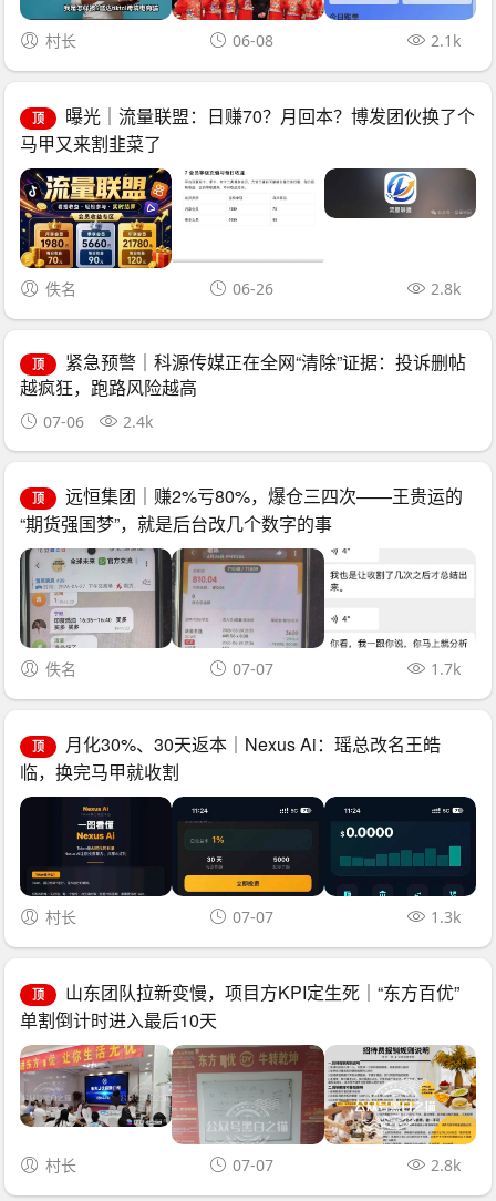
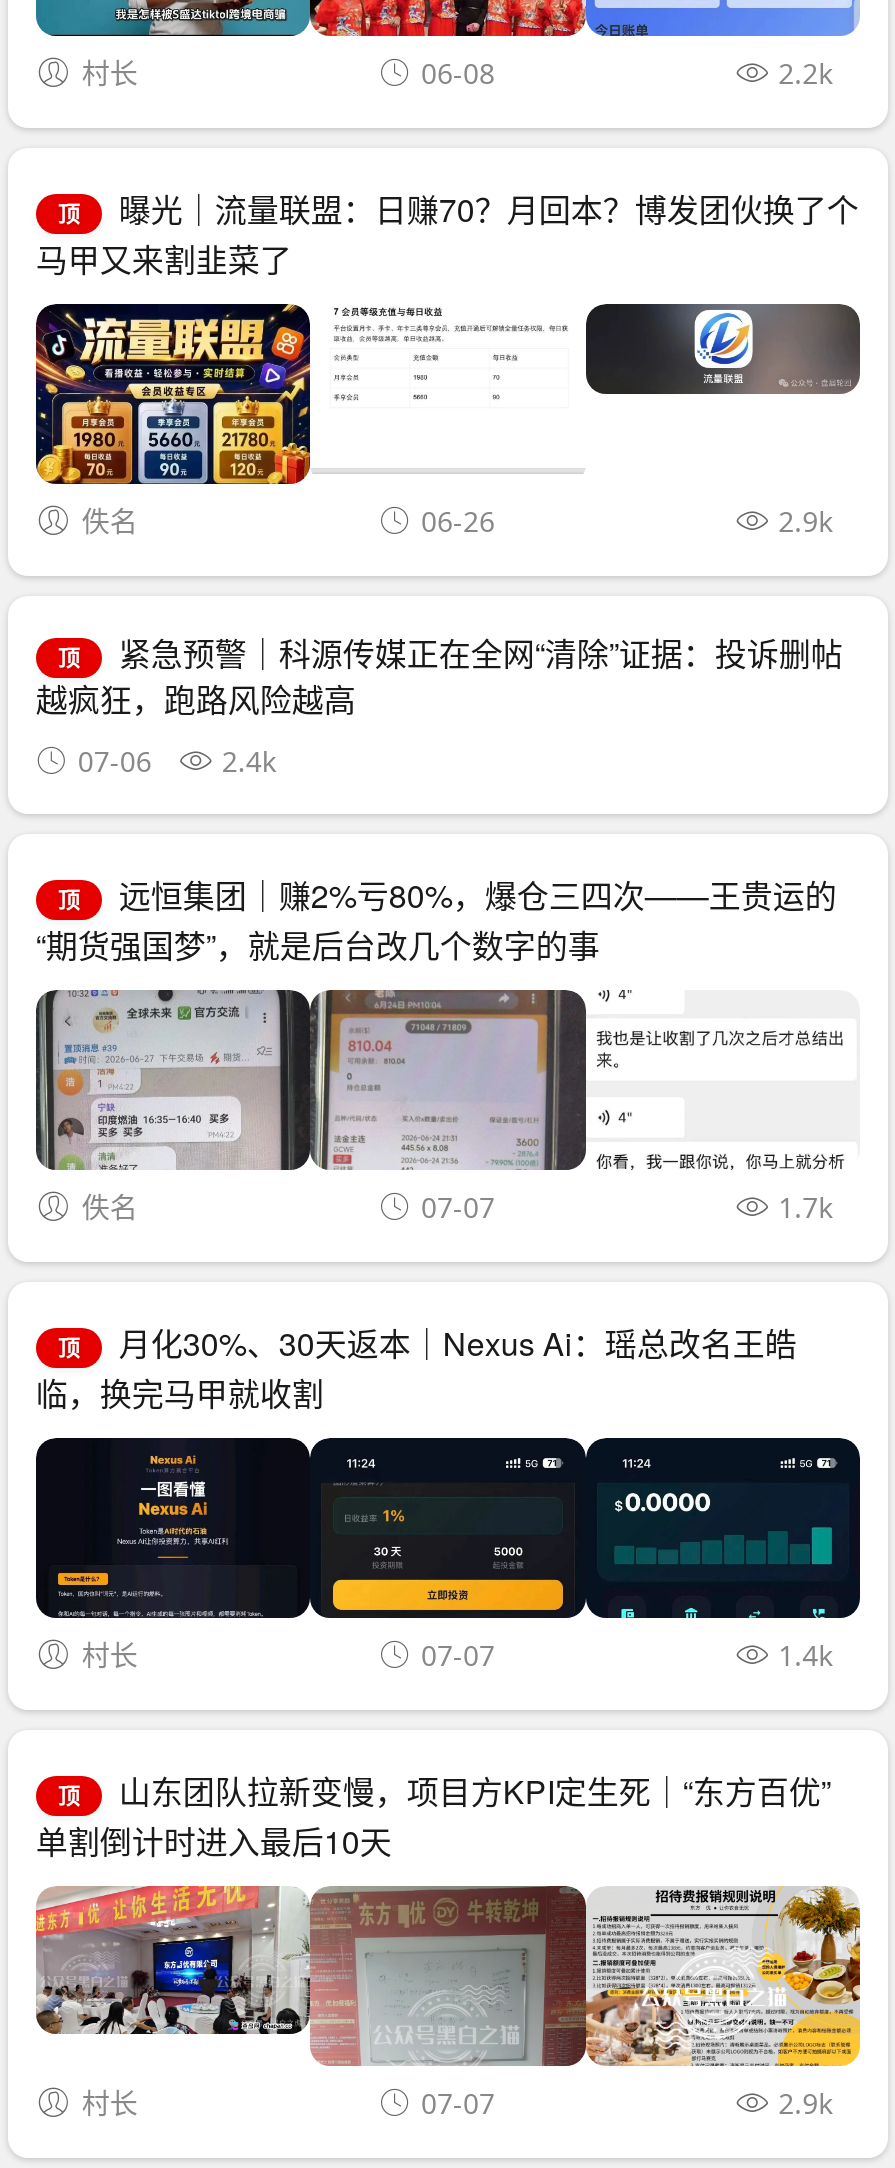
[431,30,461,51] 2.1k -> [778,55,832,93] 2.2k
[431,279,461,300] 2.8k -> [778,503,832,541] 2.9k
[431,907,461,928] 1.3k -> [778,1637,832,1675] 1.4k
[431,1155,461,1176] 2.8k -> [778,2085,832,2123] 2.9k

